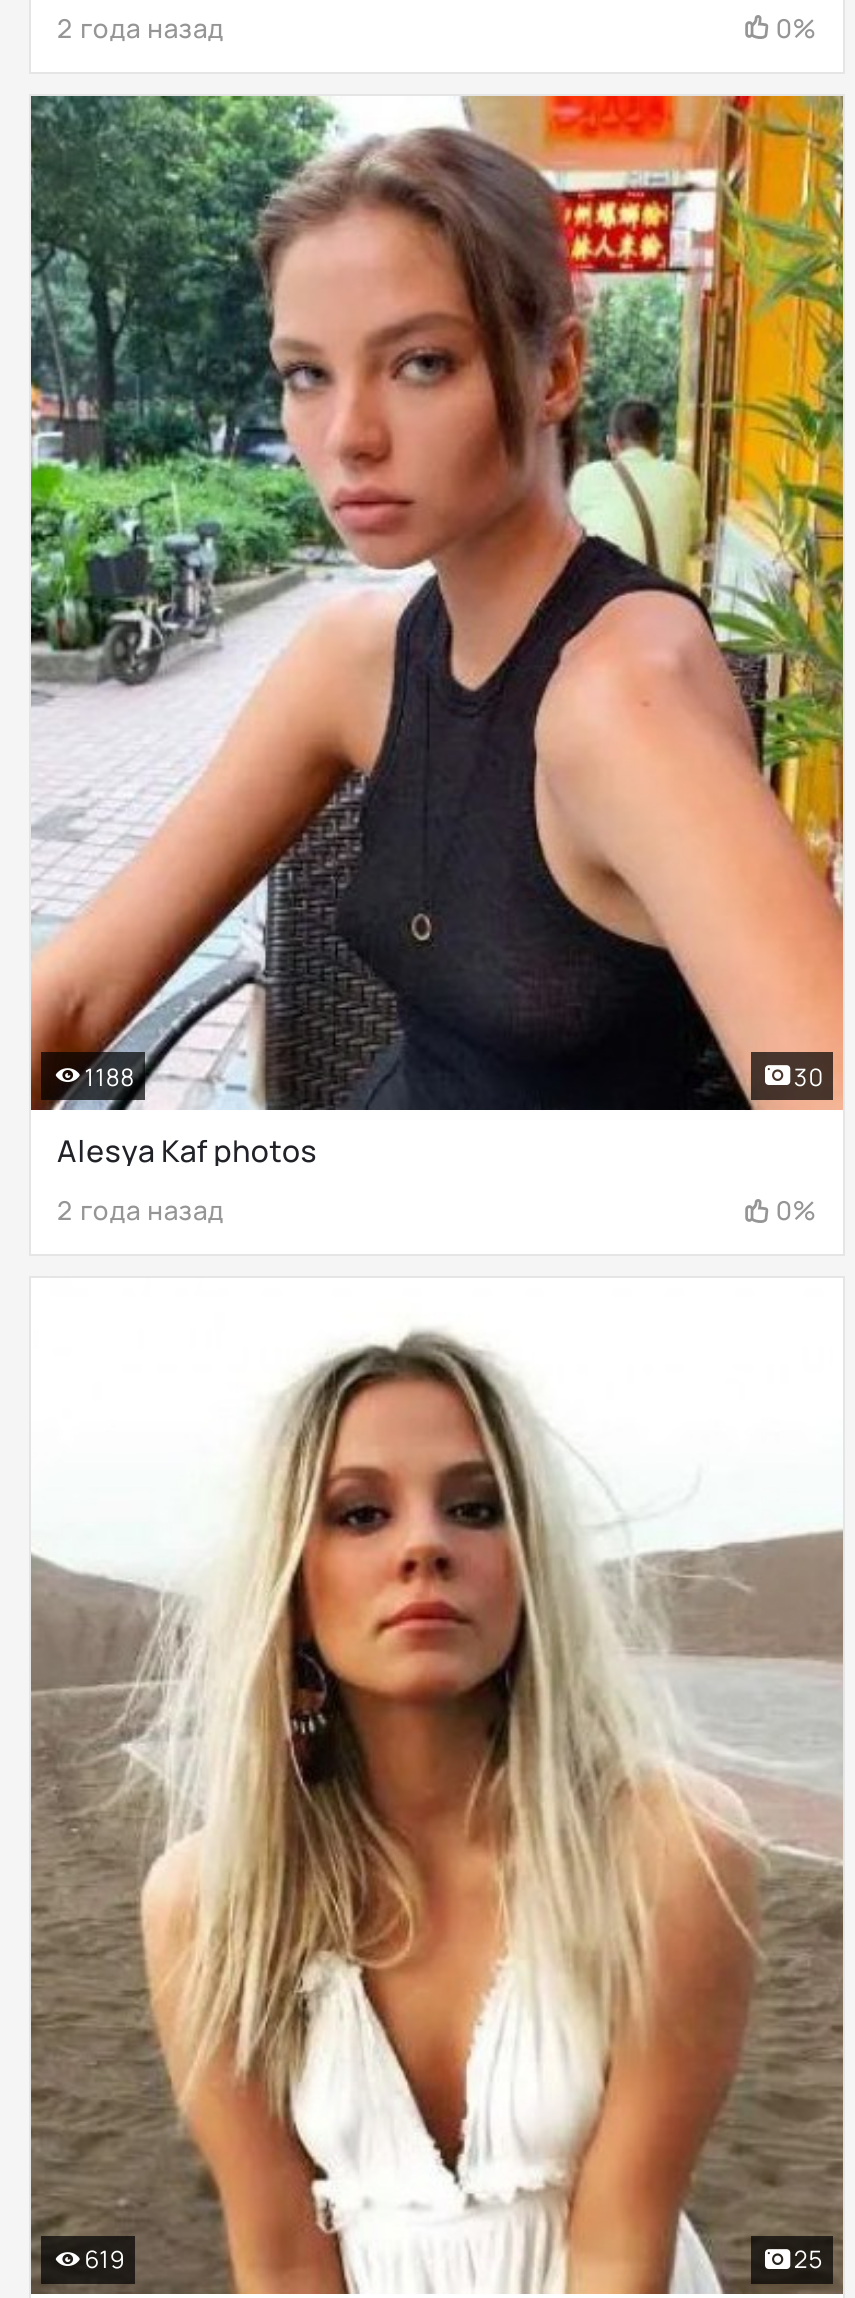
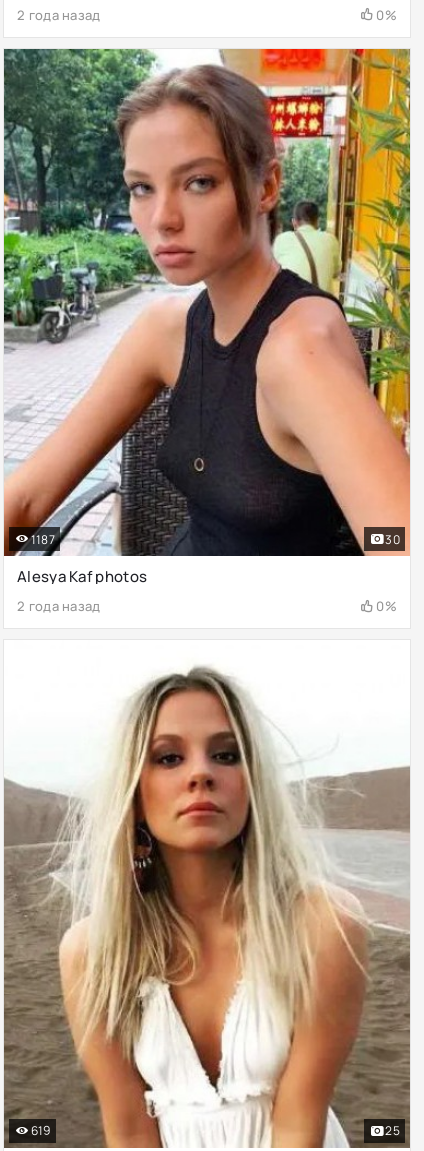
[85,1059,135,1093] 1188 -> [31,530,55,547] 1187

